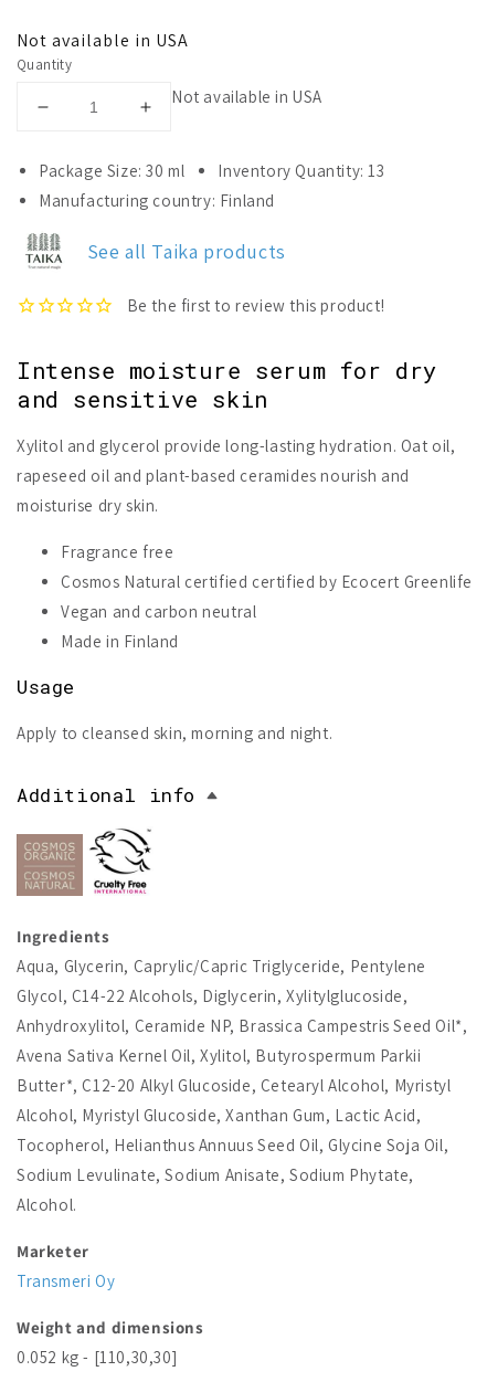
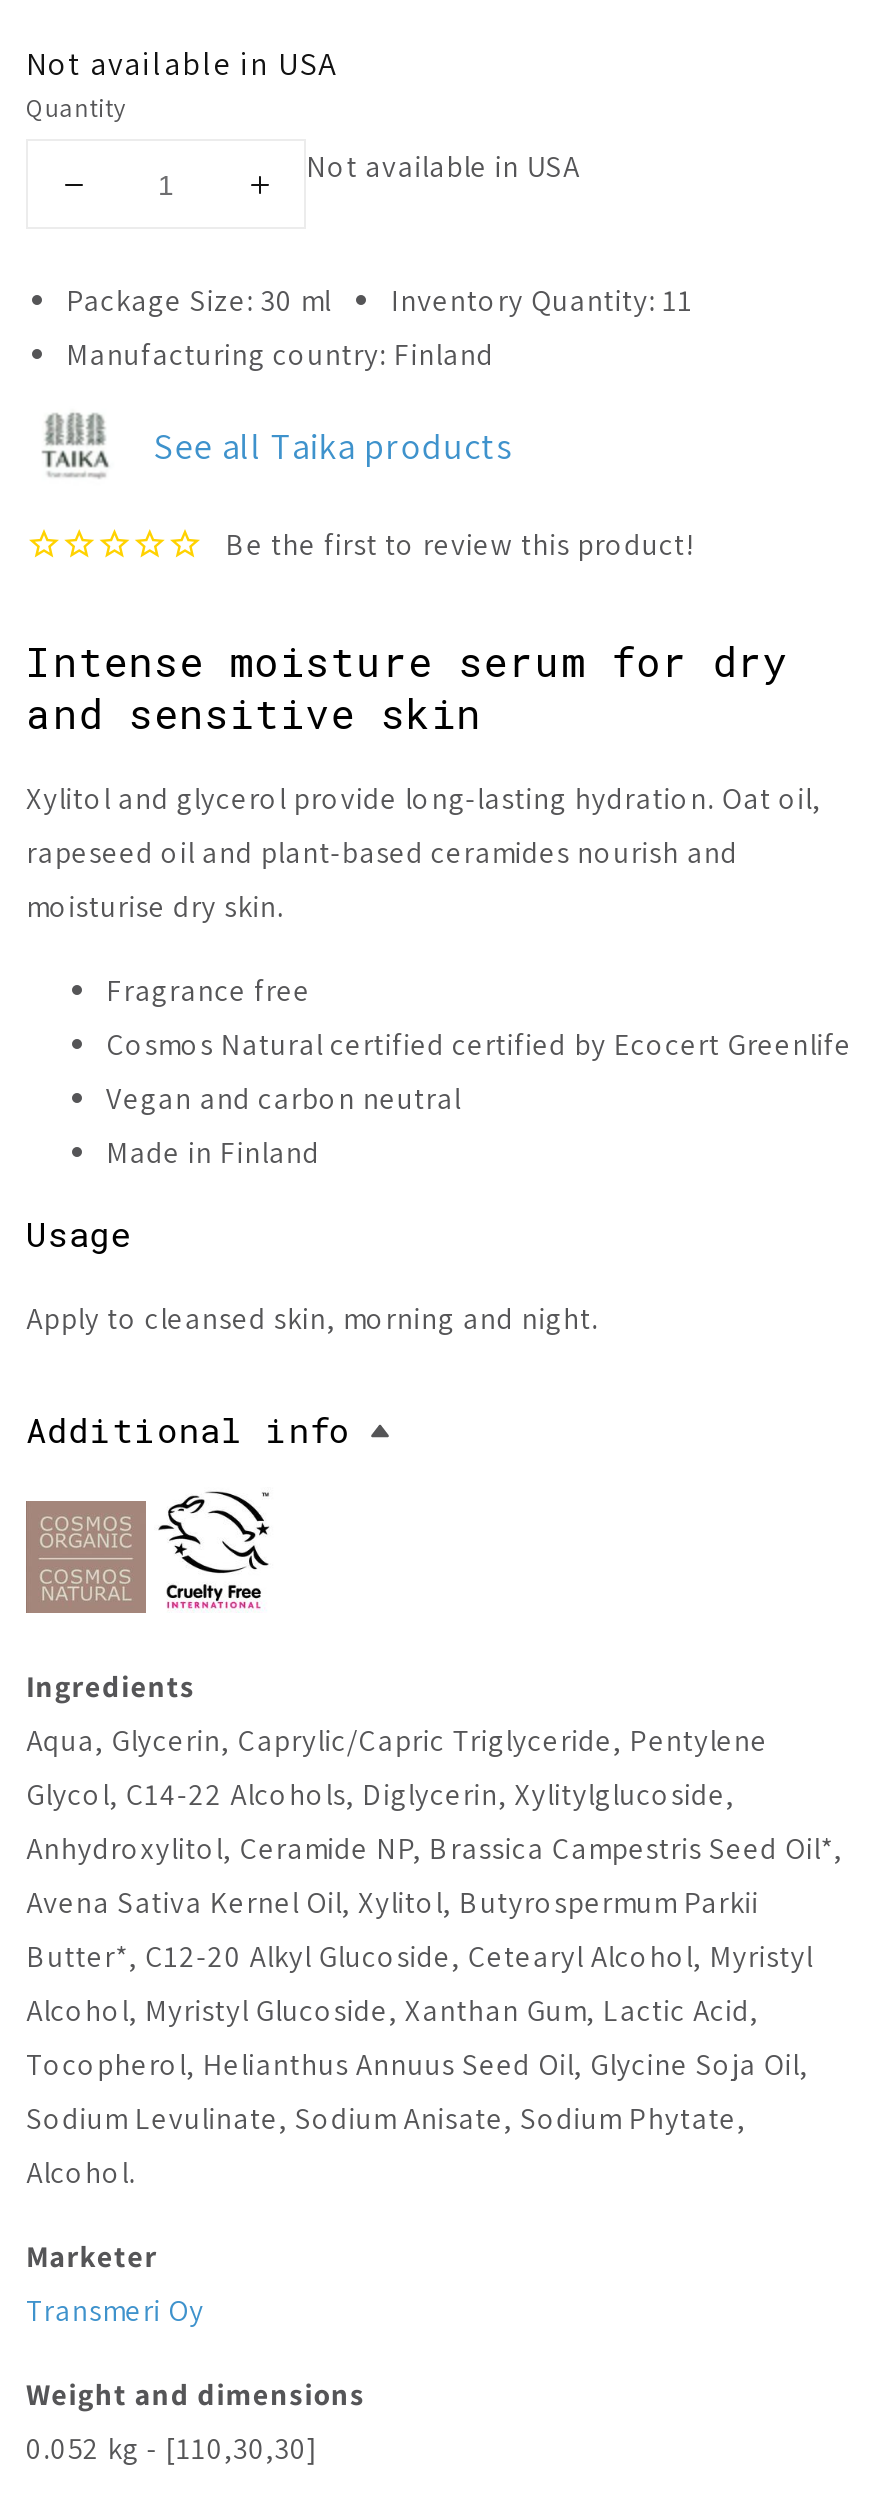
[218,160,385,181] Inventory Quantity: 13 -> [391,281,693,319] Inventory Quantity: 11

